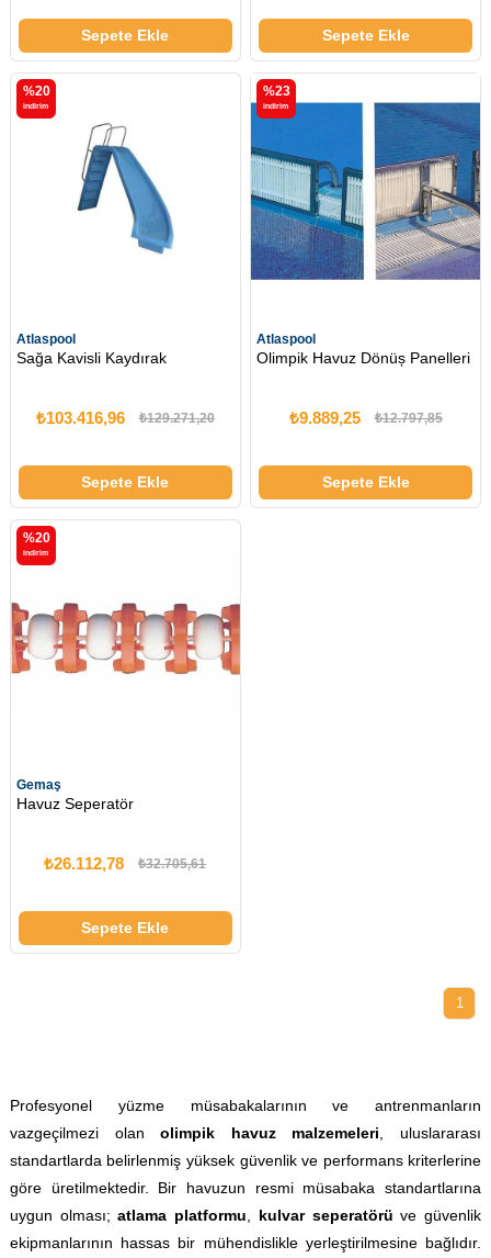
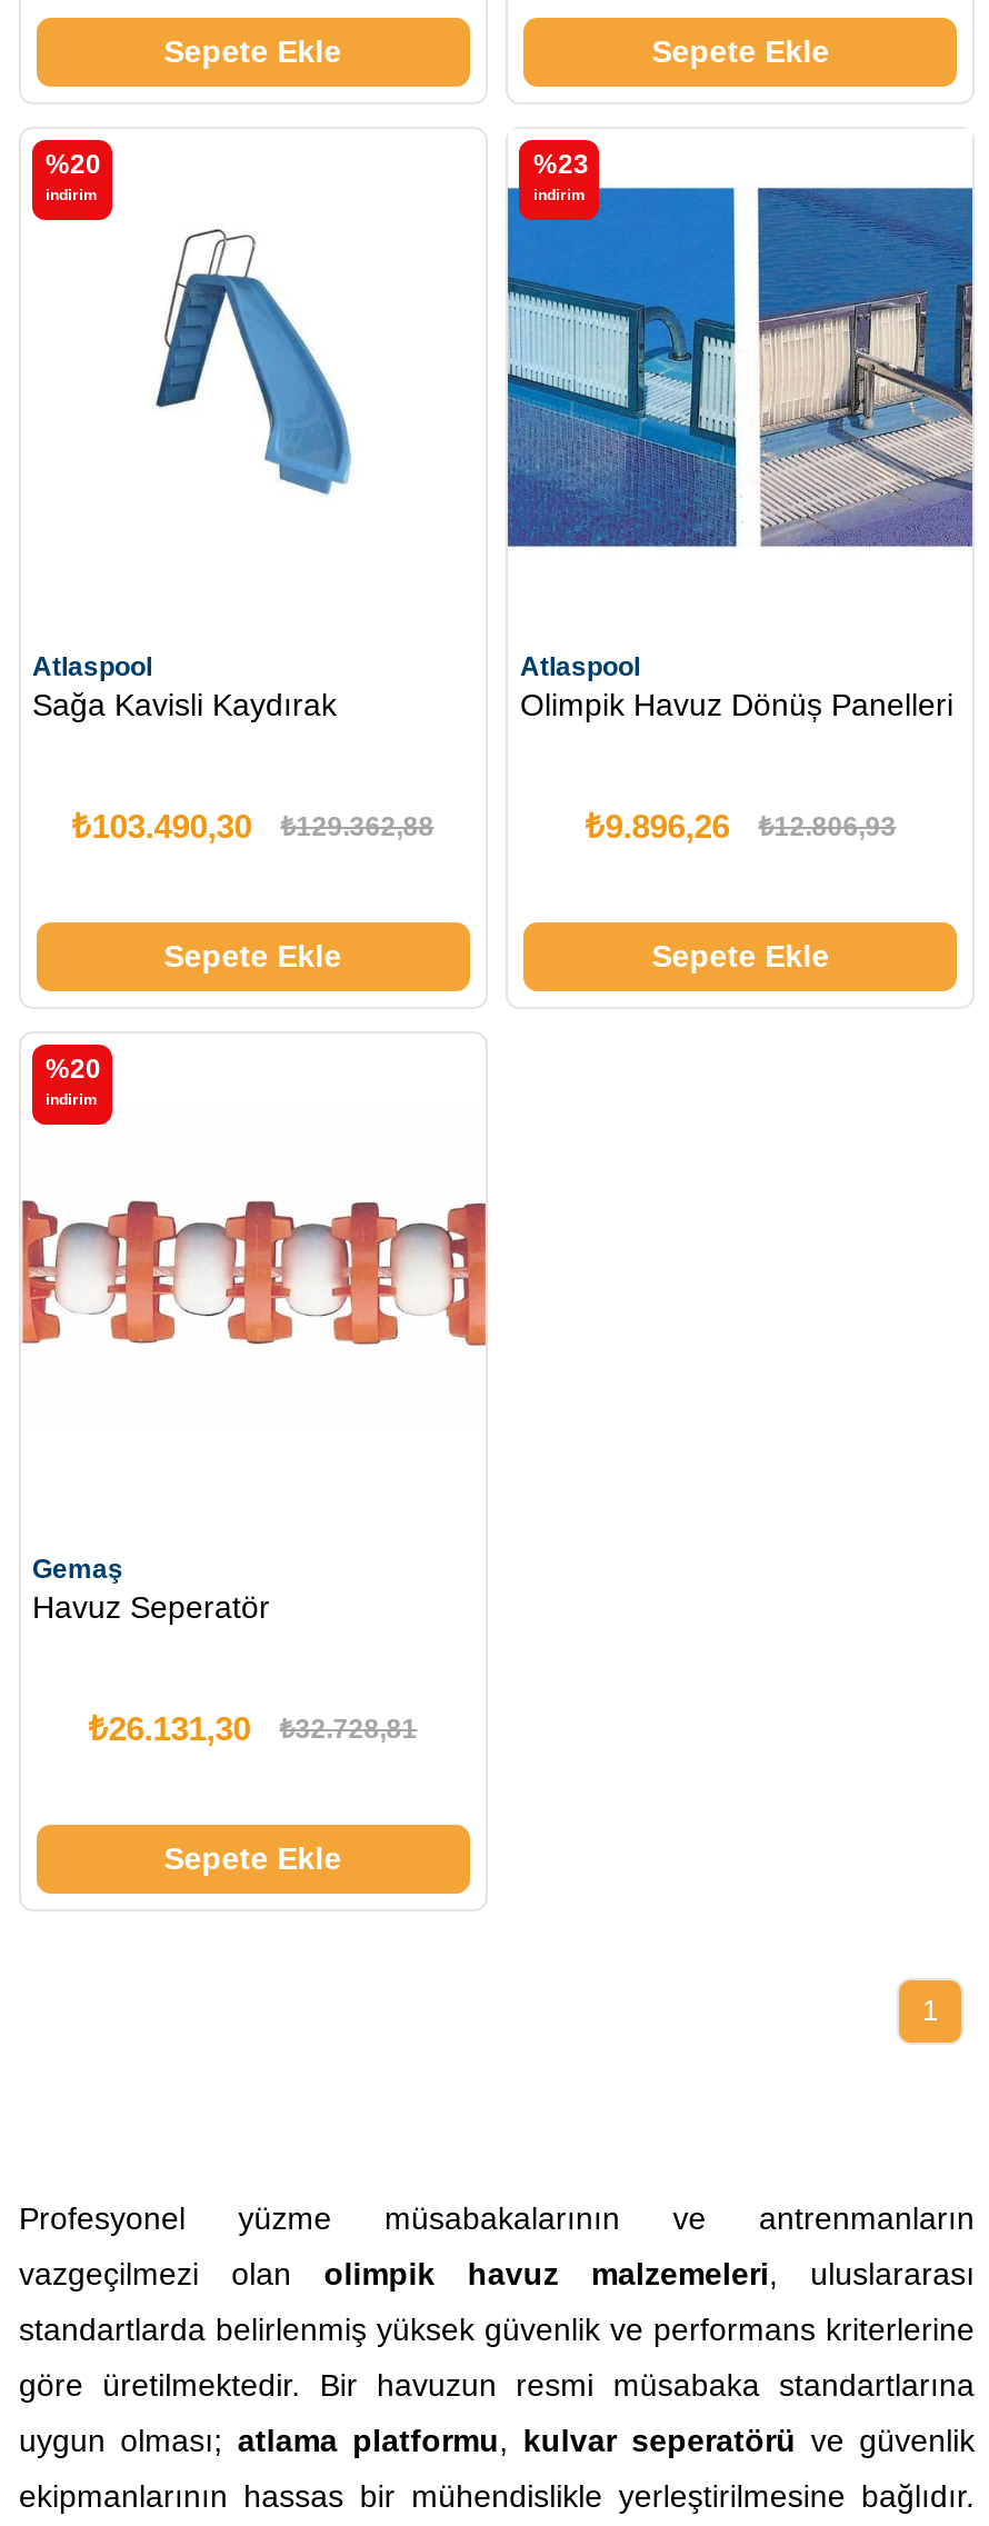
[36,408,125,427] ₺103.416,96 -> [72,806,252,844] ₺103.490,30
[139,410,214,425] ₺129.271,20 -> [280,810,434,841] ₺129.362,88
[289,408,360,427] ₺9.889,25 -> [585,806,730,844] ₺9.896,26
[375,410,443,425] ₺12.797,85 -> [759,810,896,841] ₺12.806,93
[44,854,124,873] ₺26.112,78 -> [88,1710,250,1747] ₺26.131,30
[138,856,206,872] ₺32.705,61 -> [279,1714,417,1745] ₺32.728,81

